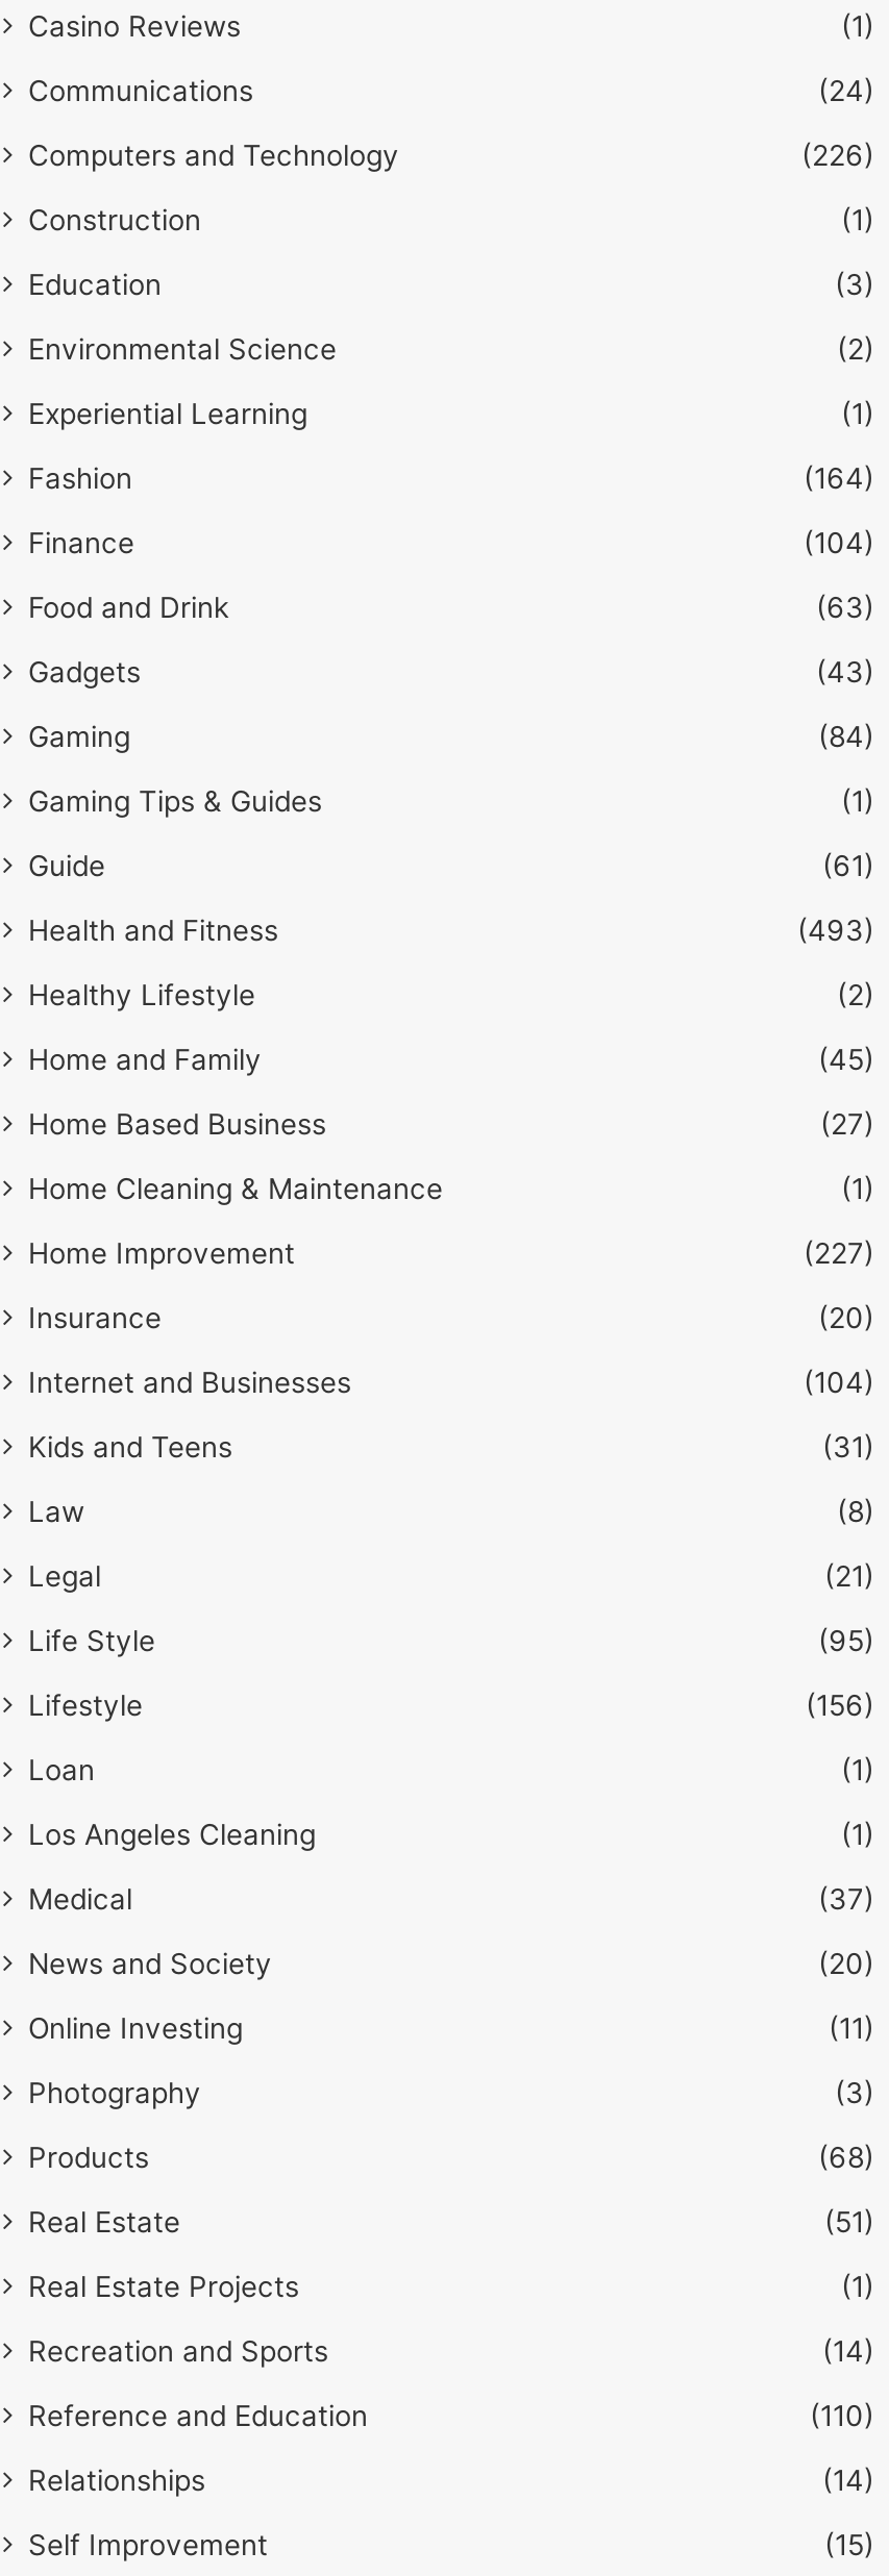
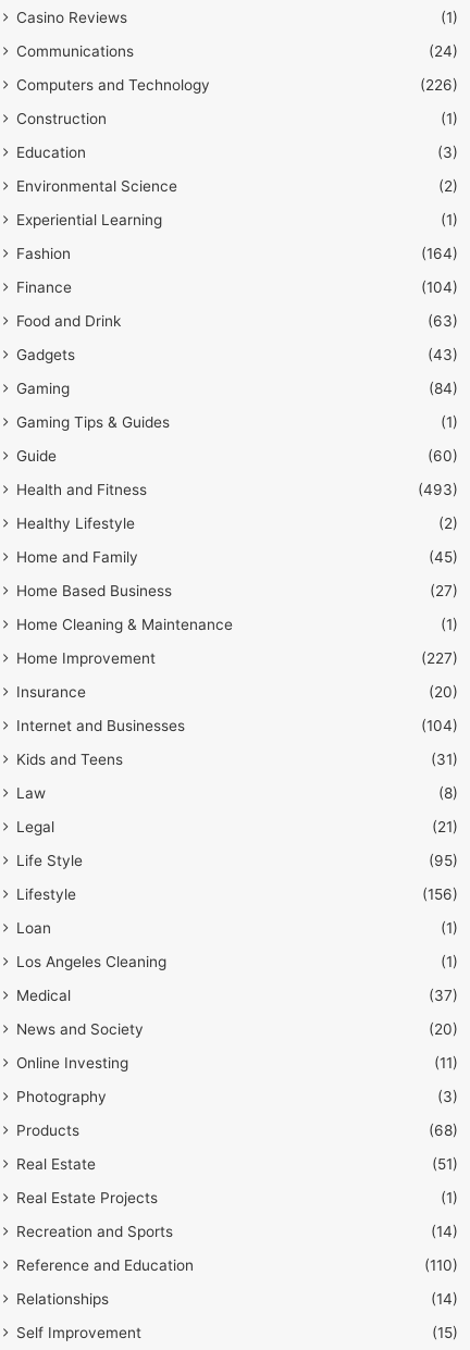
[822,849,874,882] (61) -> [428,447,458,465] (60)

